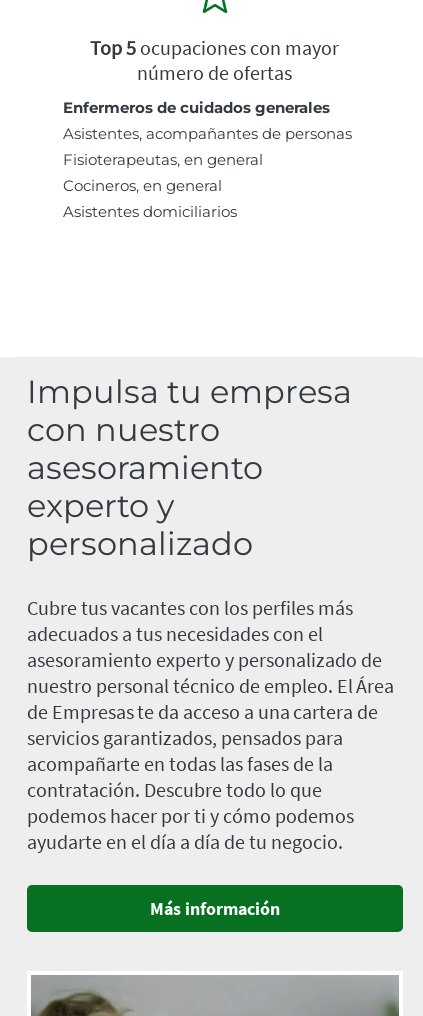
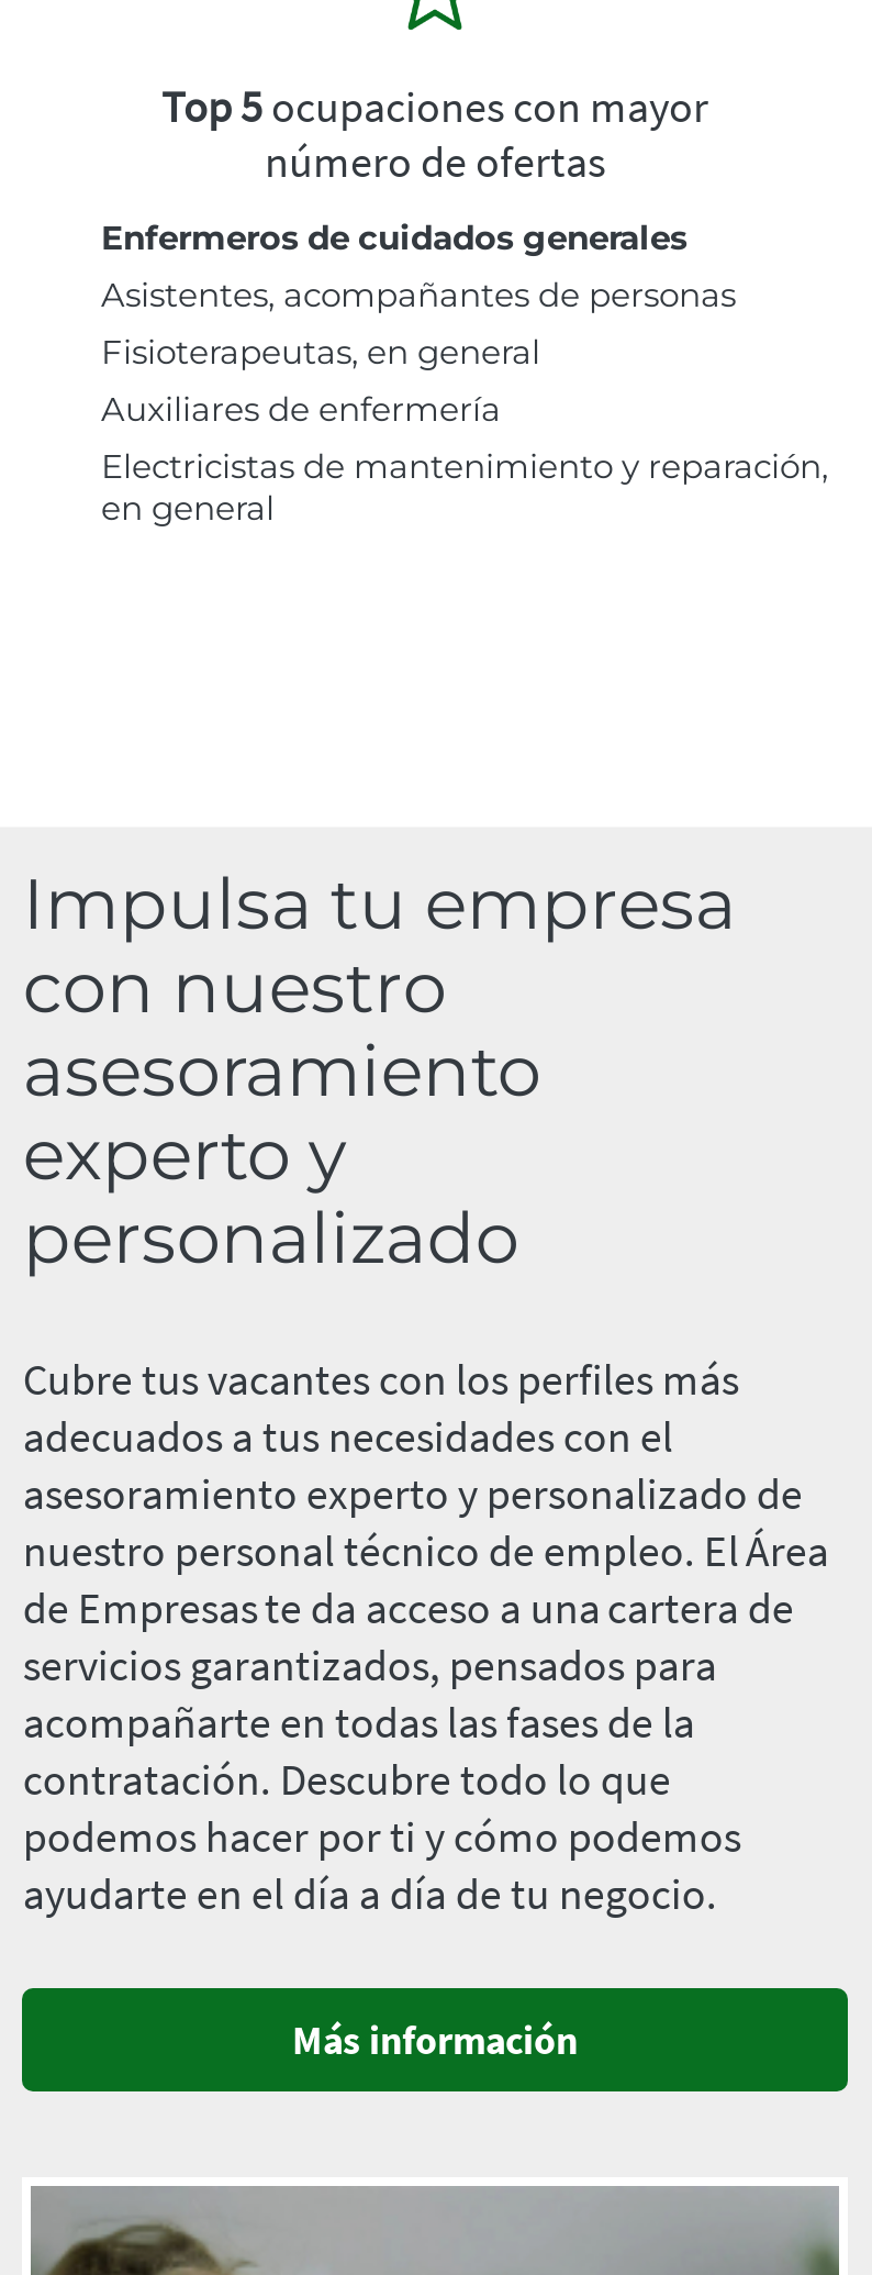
[63,176,237,221] Cocineros, en general | Asistentes domiciliarios -> [101,387,828,528] Auxiliares de enfermería | Electricistas de mantenimiento y reparación, | en general

